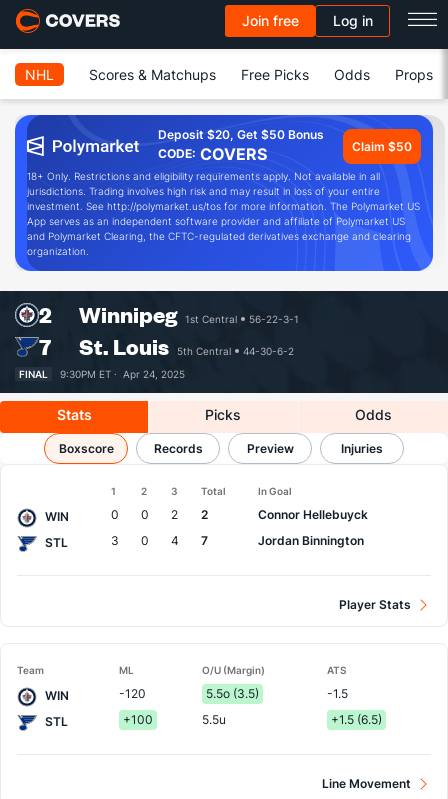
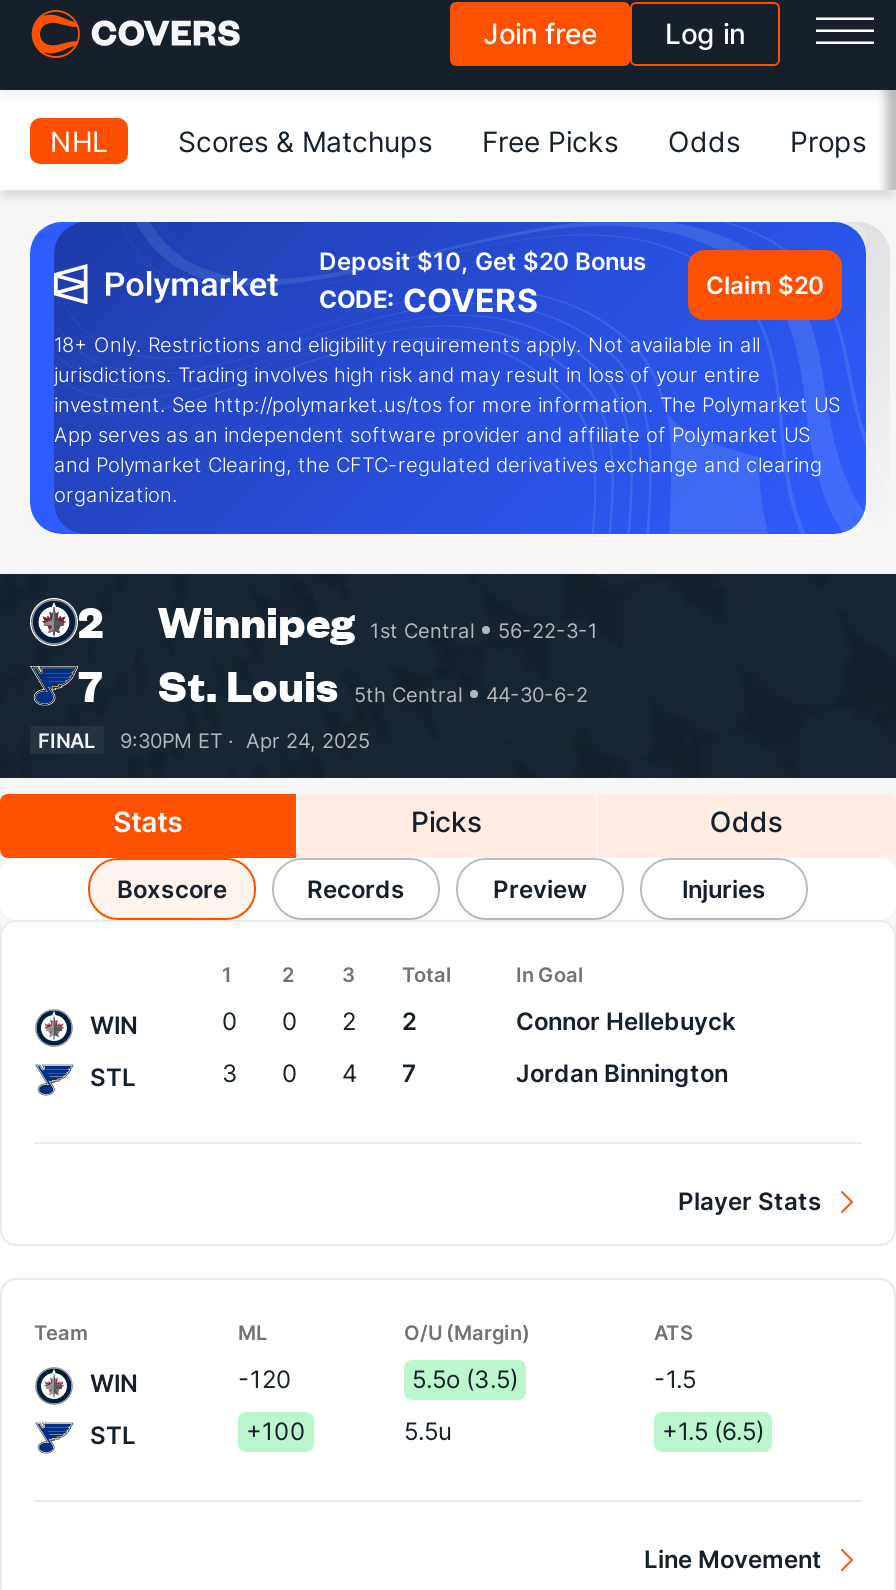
[158,127,324,142] Deposit $20, Get $50 Bonus -> [319,246,647,276] Deposit $10, Get $20 Bonus
[352,138,412,153] Claim $50 -> [706,269,824,299] Claim $20

